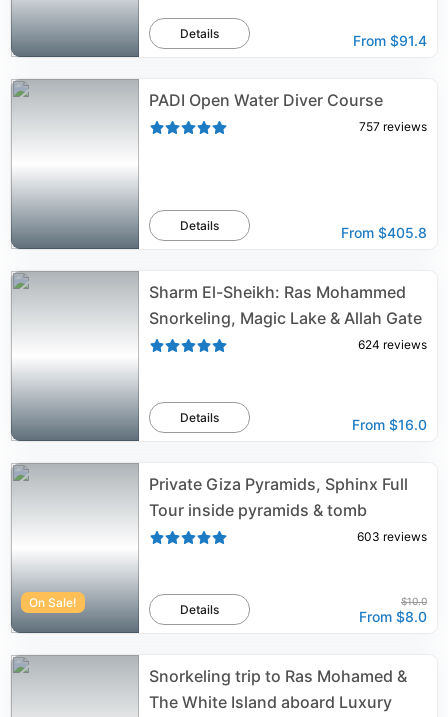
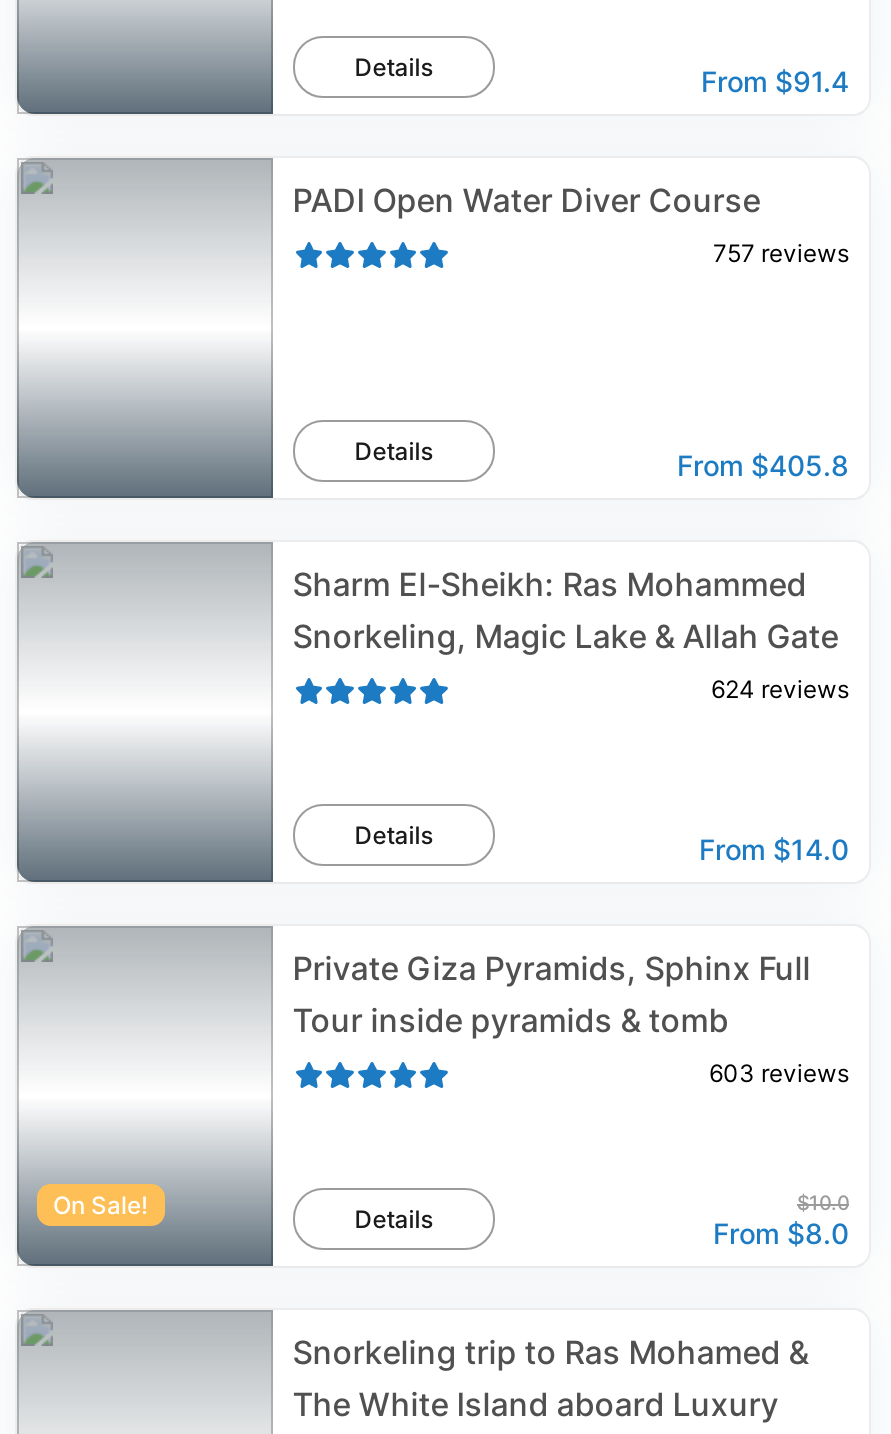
[352,416,427,433] From $16.0 -> [699,832,849,866] From $14.0

